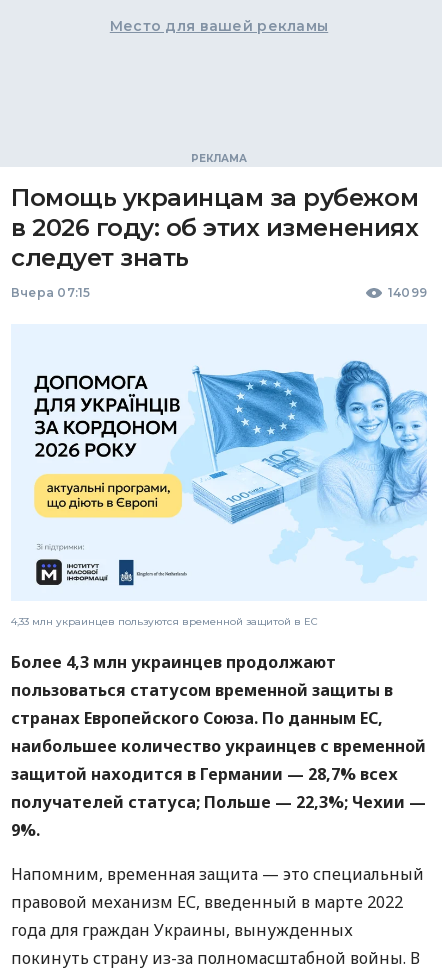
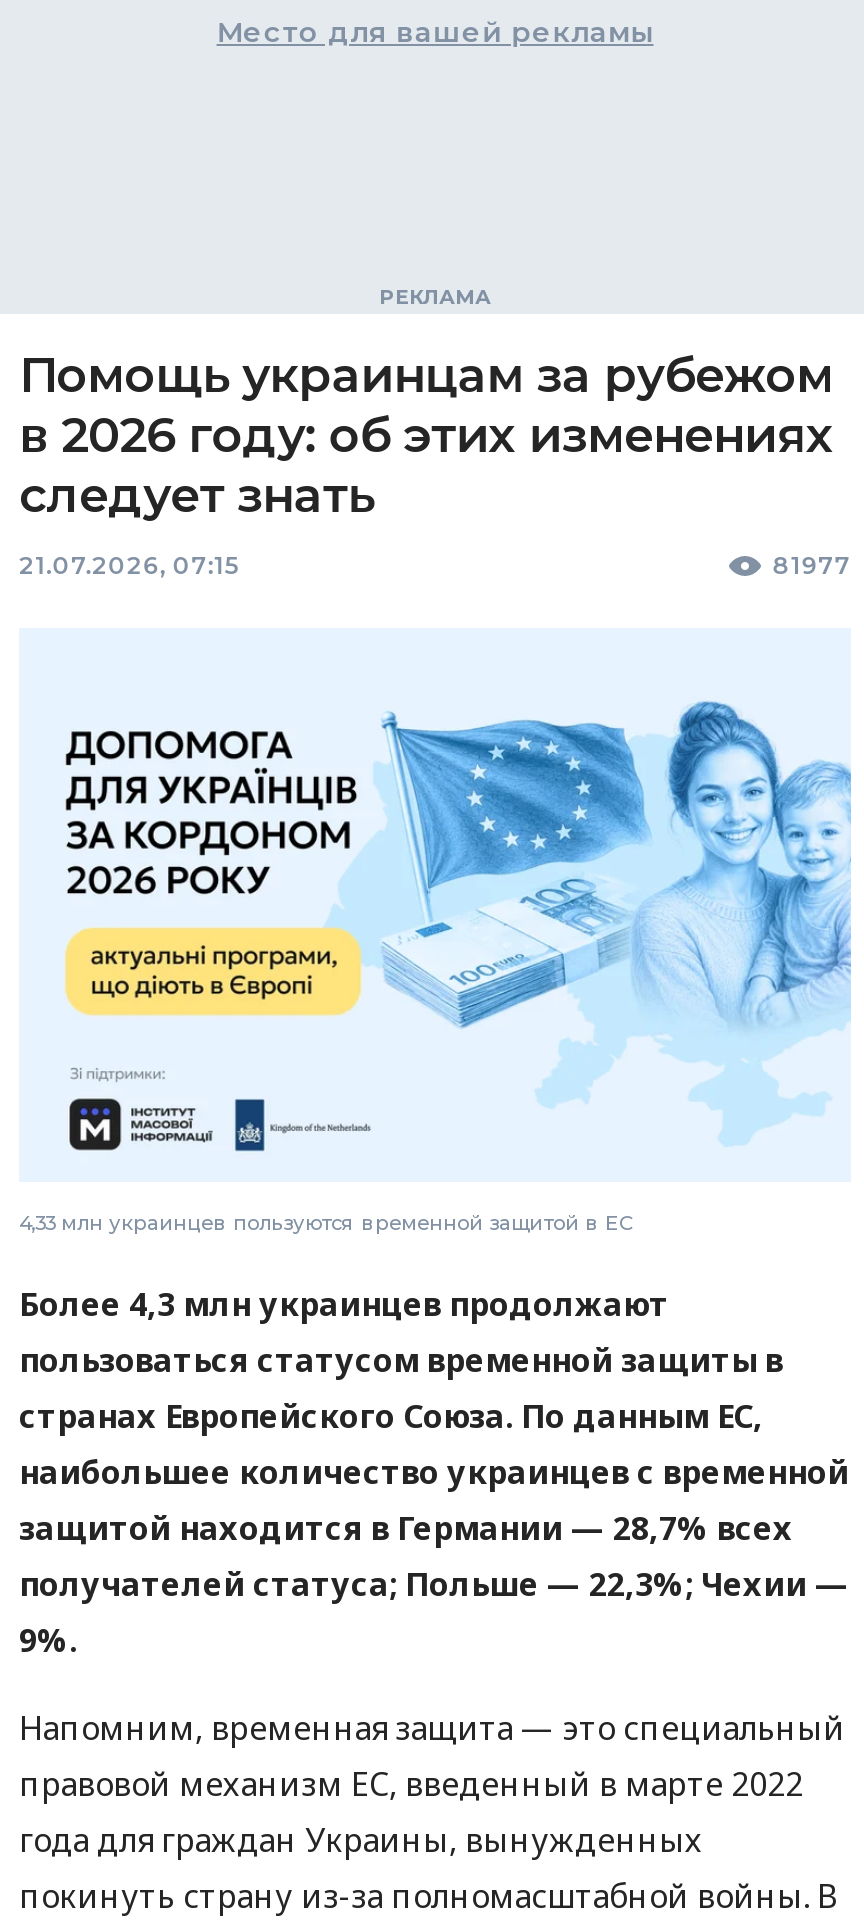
[11,285,427,300] Вчера 07:15 | 14099 -> [19,550,851,580] 21.07.2026, 07:15 | 81977

